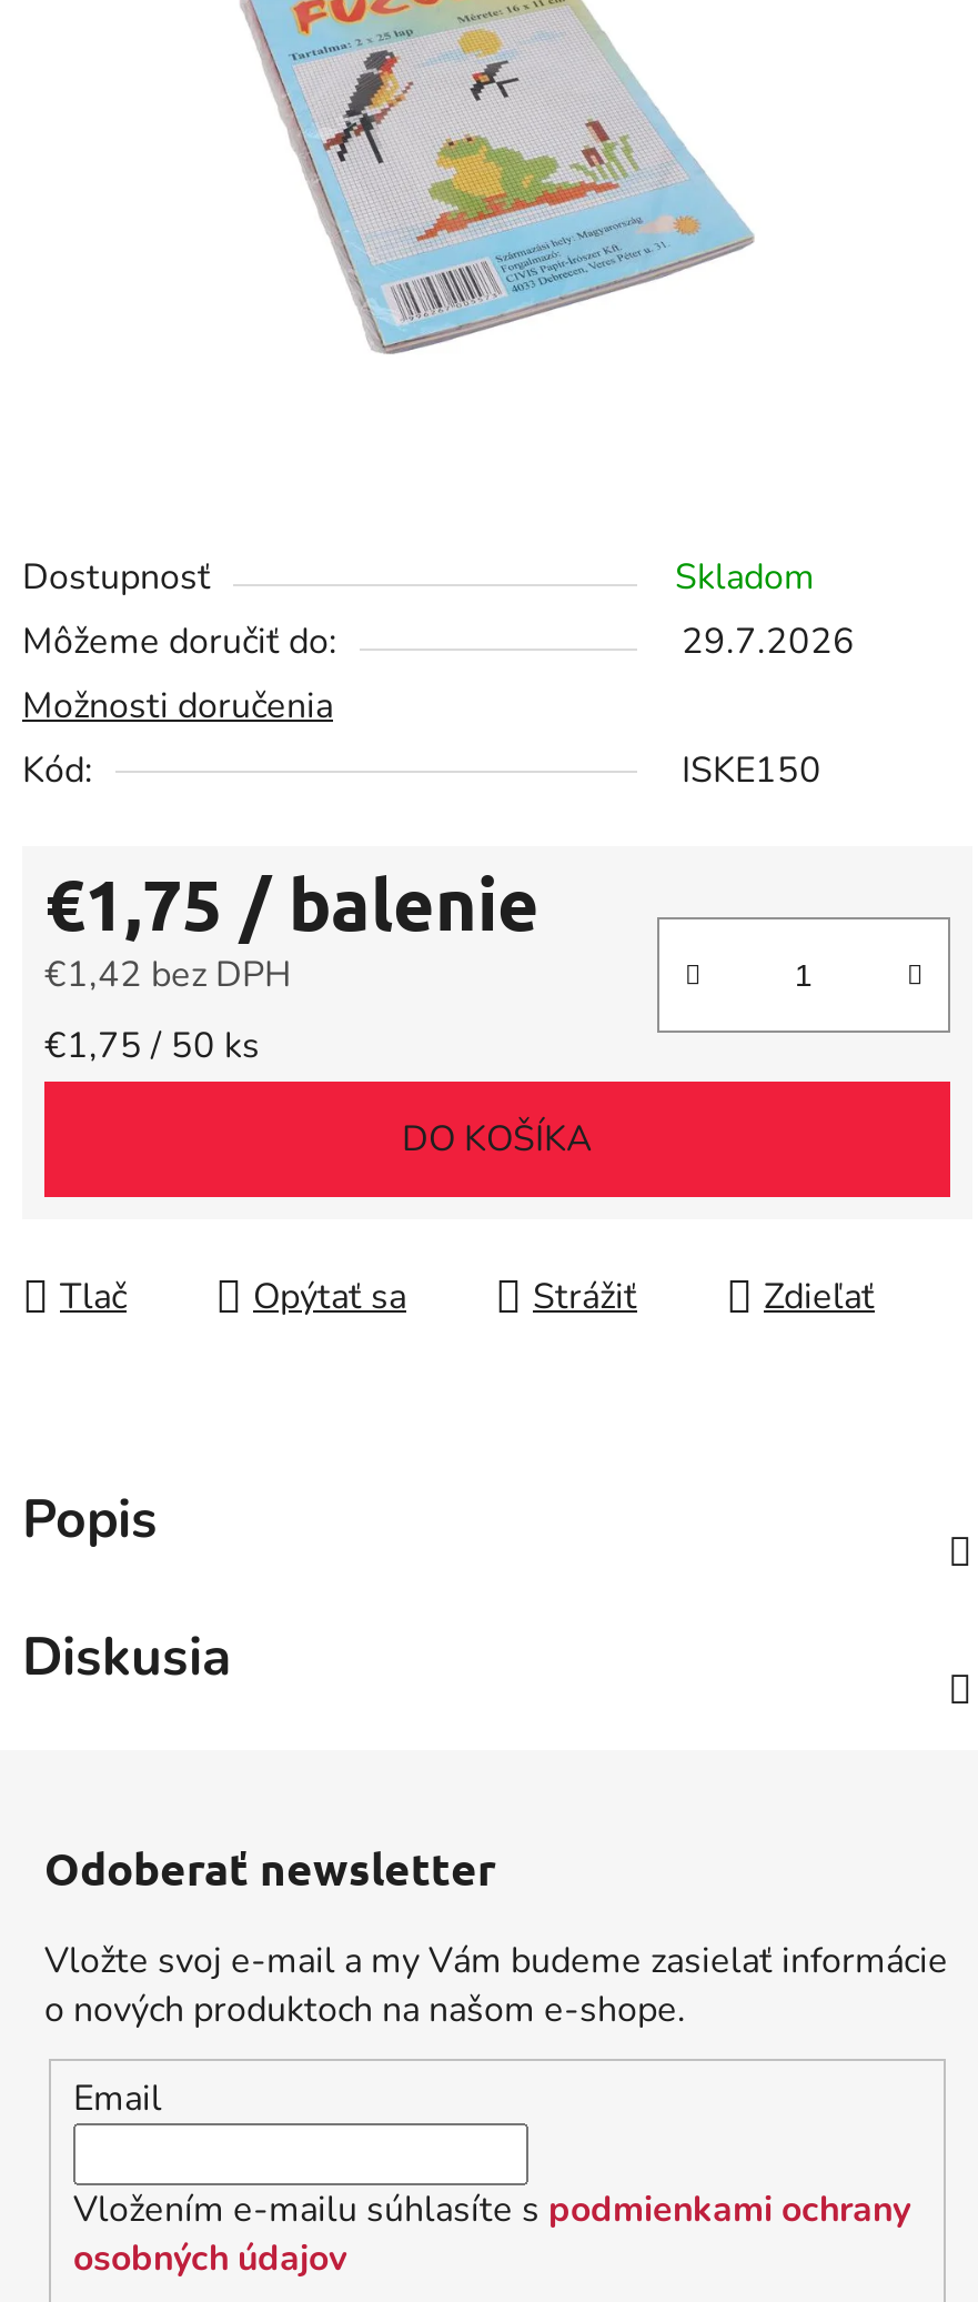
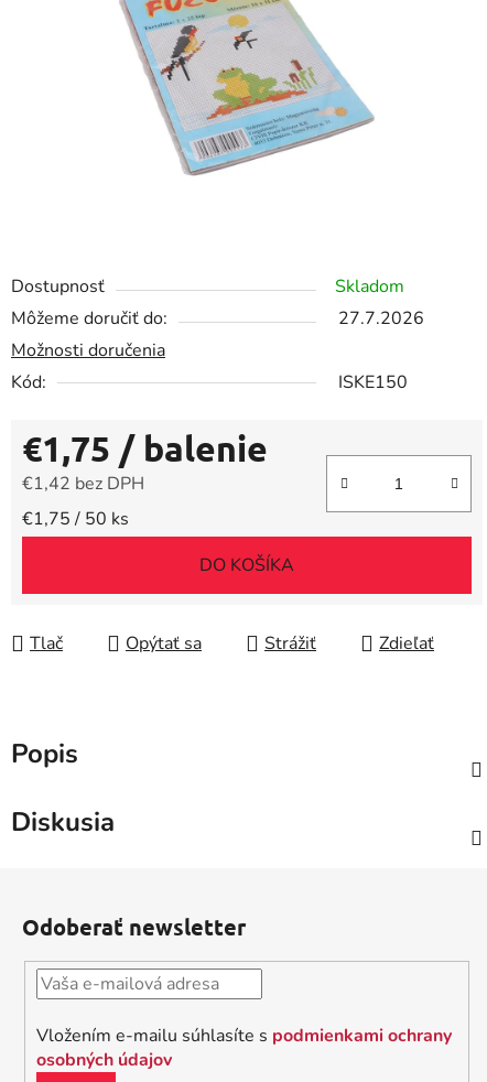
[682,618,855,667] 29.7.2026 -> [338,307,424,331] 27.7.2026
[44,1937,948,2123] Vložte svoj e-mail a my Vám budeme zasielať informácie | o nových produktoch na našom e-shope. | Email -> none

